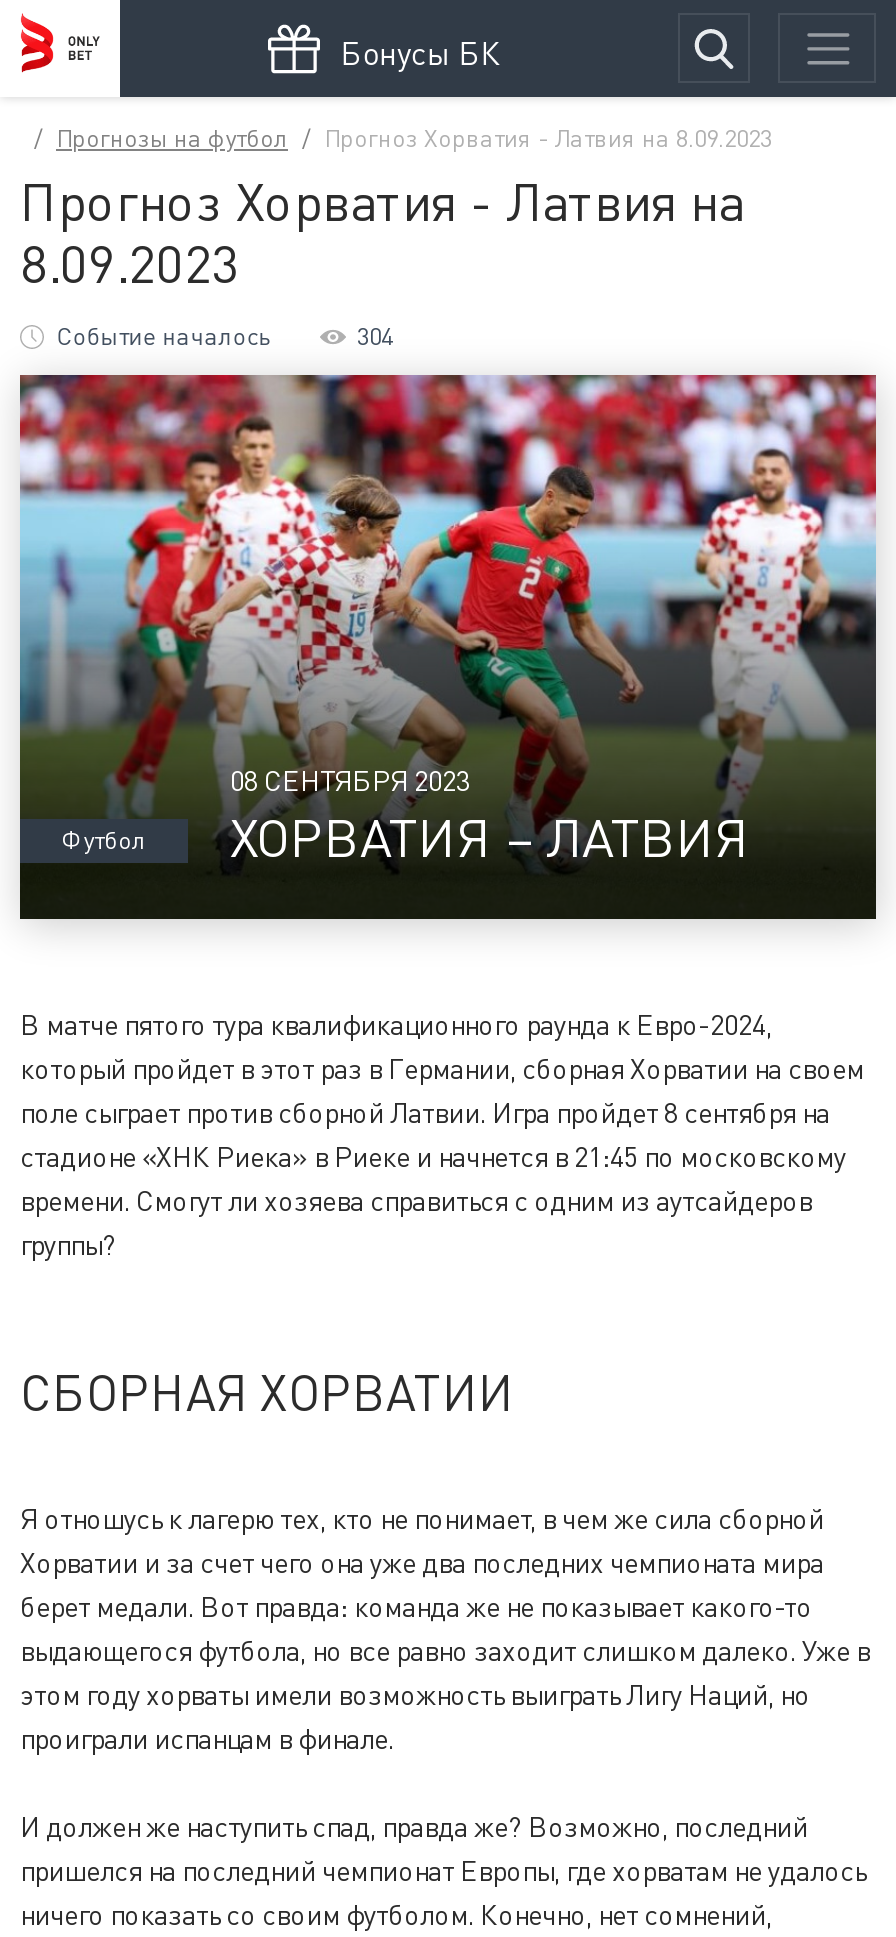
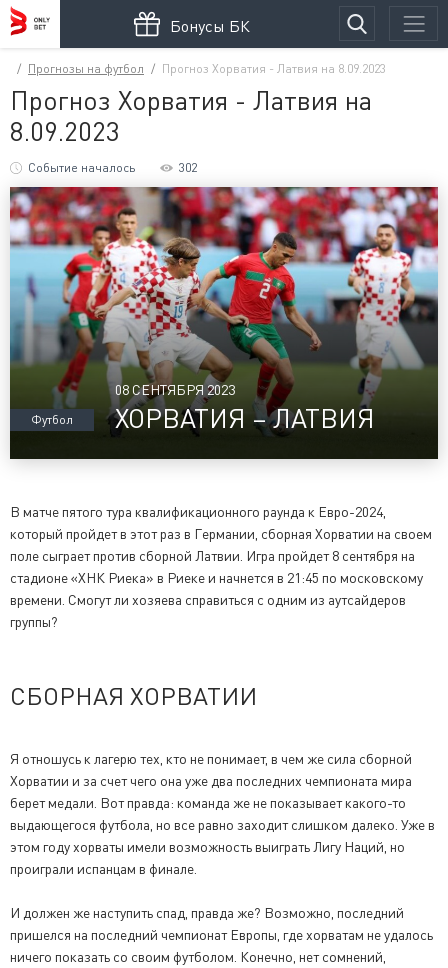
[357,321,393,351] 304 -> [178,160,196,175] 302

